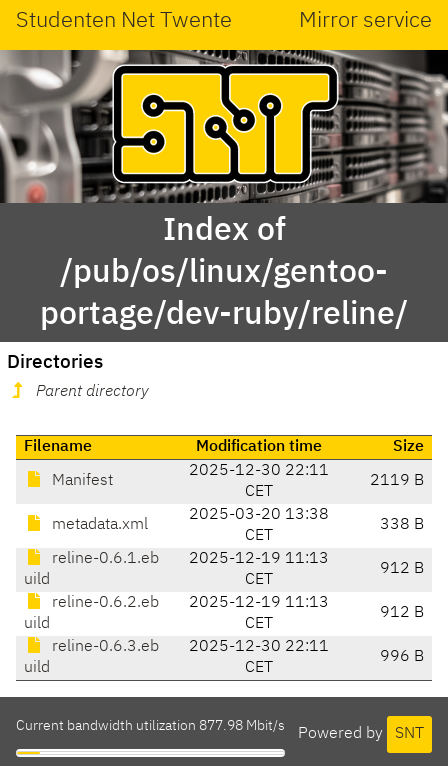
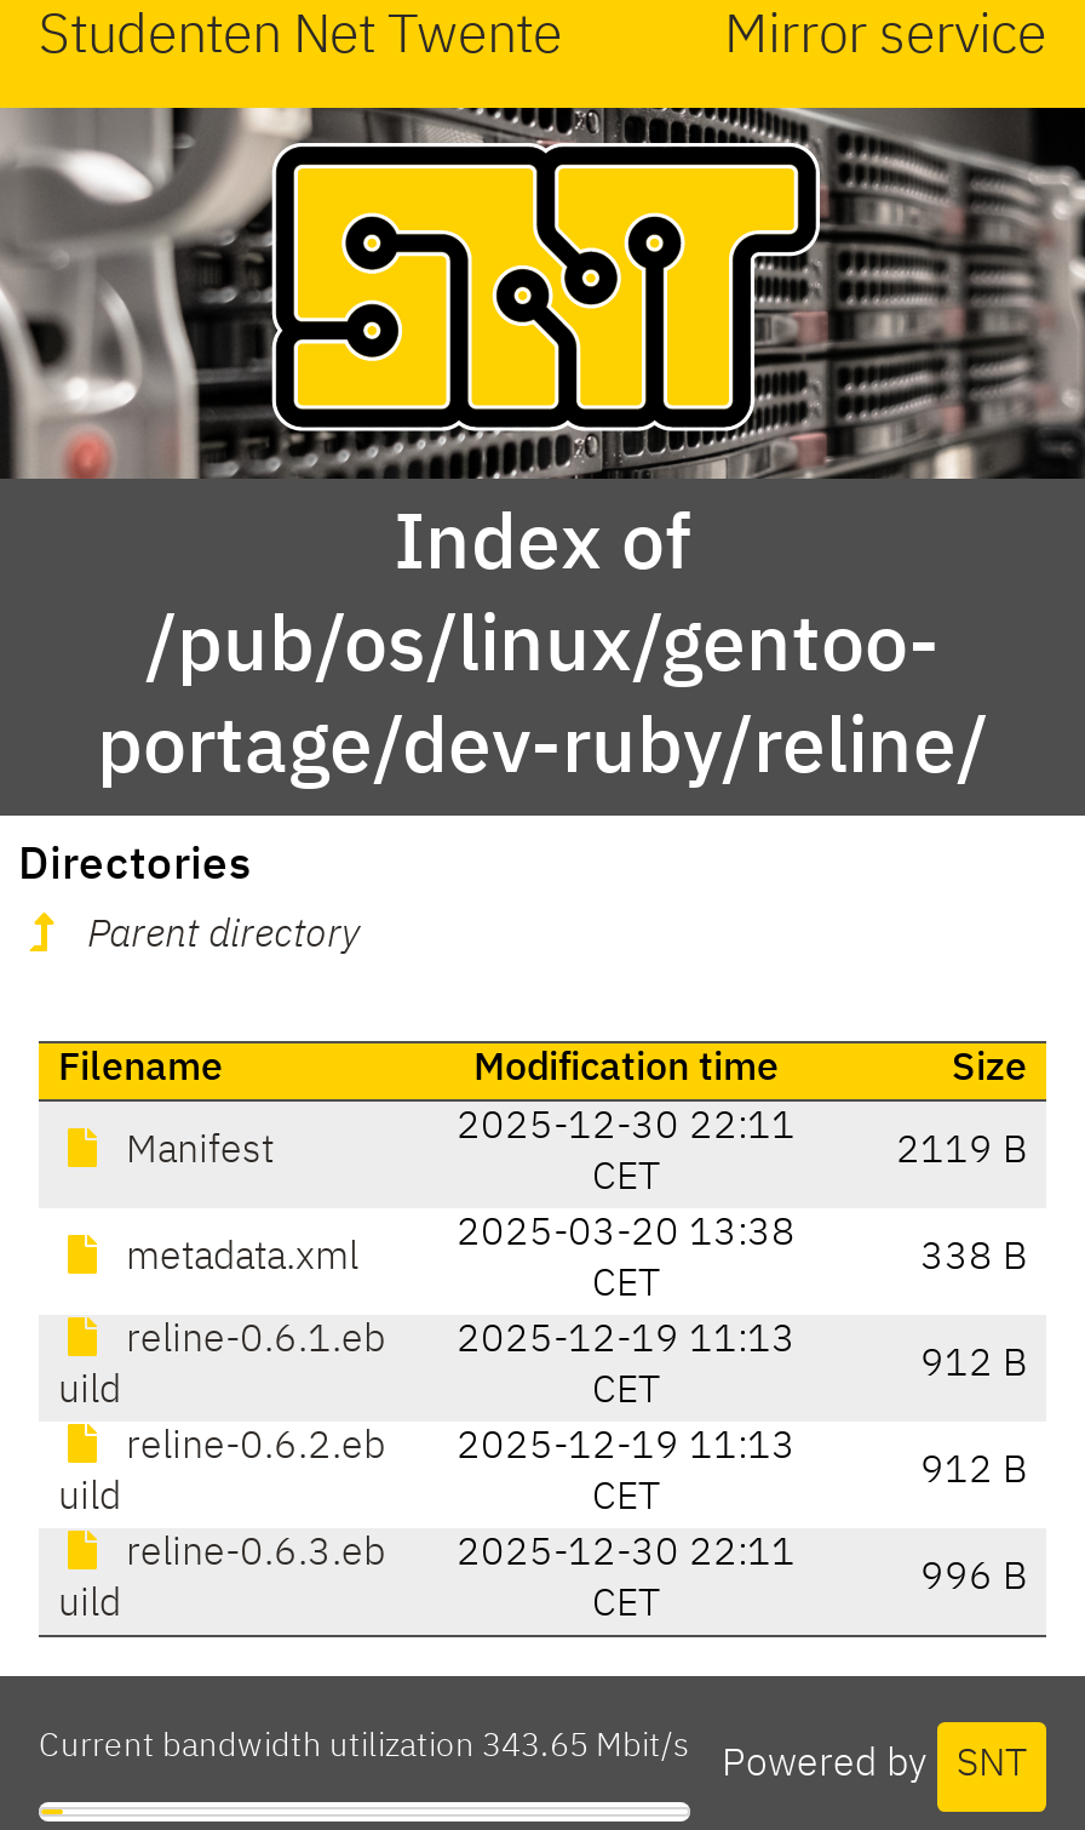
[16,719,285,733] Current bandwidth utilization 877.98 Mbit/s -> [39,1730,690,1764] Current bandwidth utilization 343.65 Mbit/s

